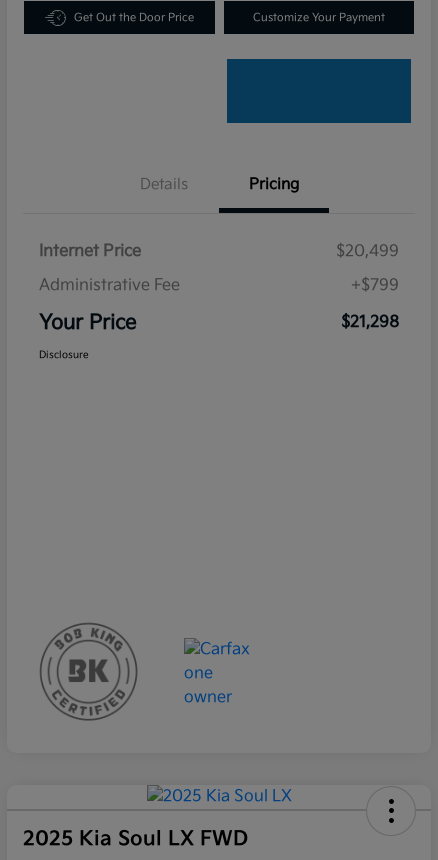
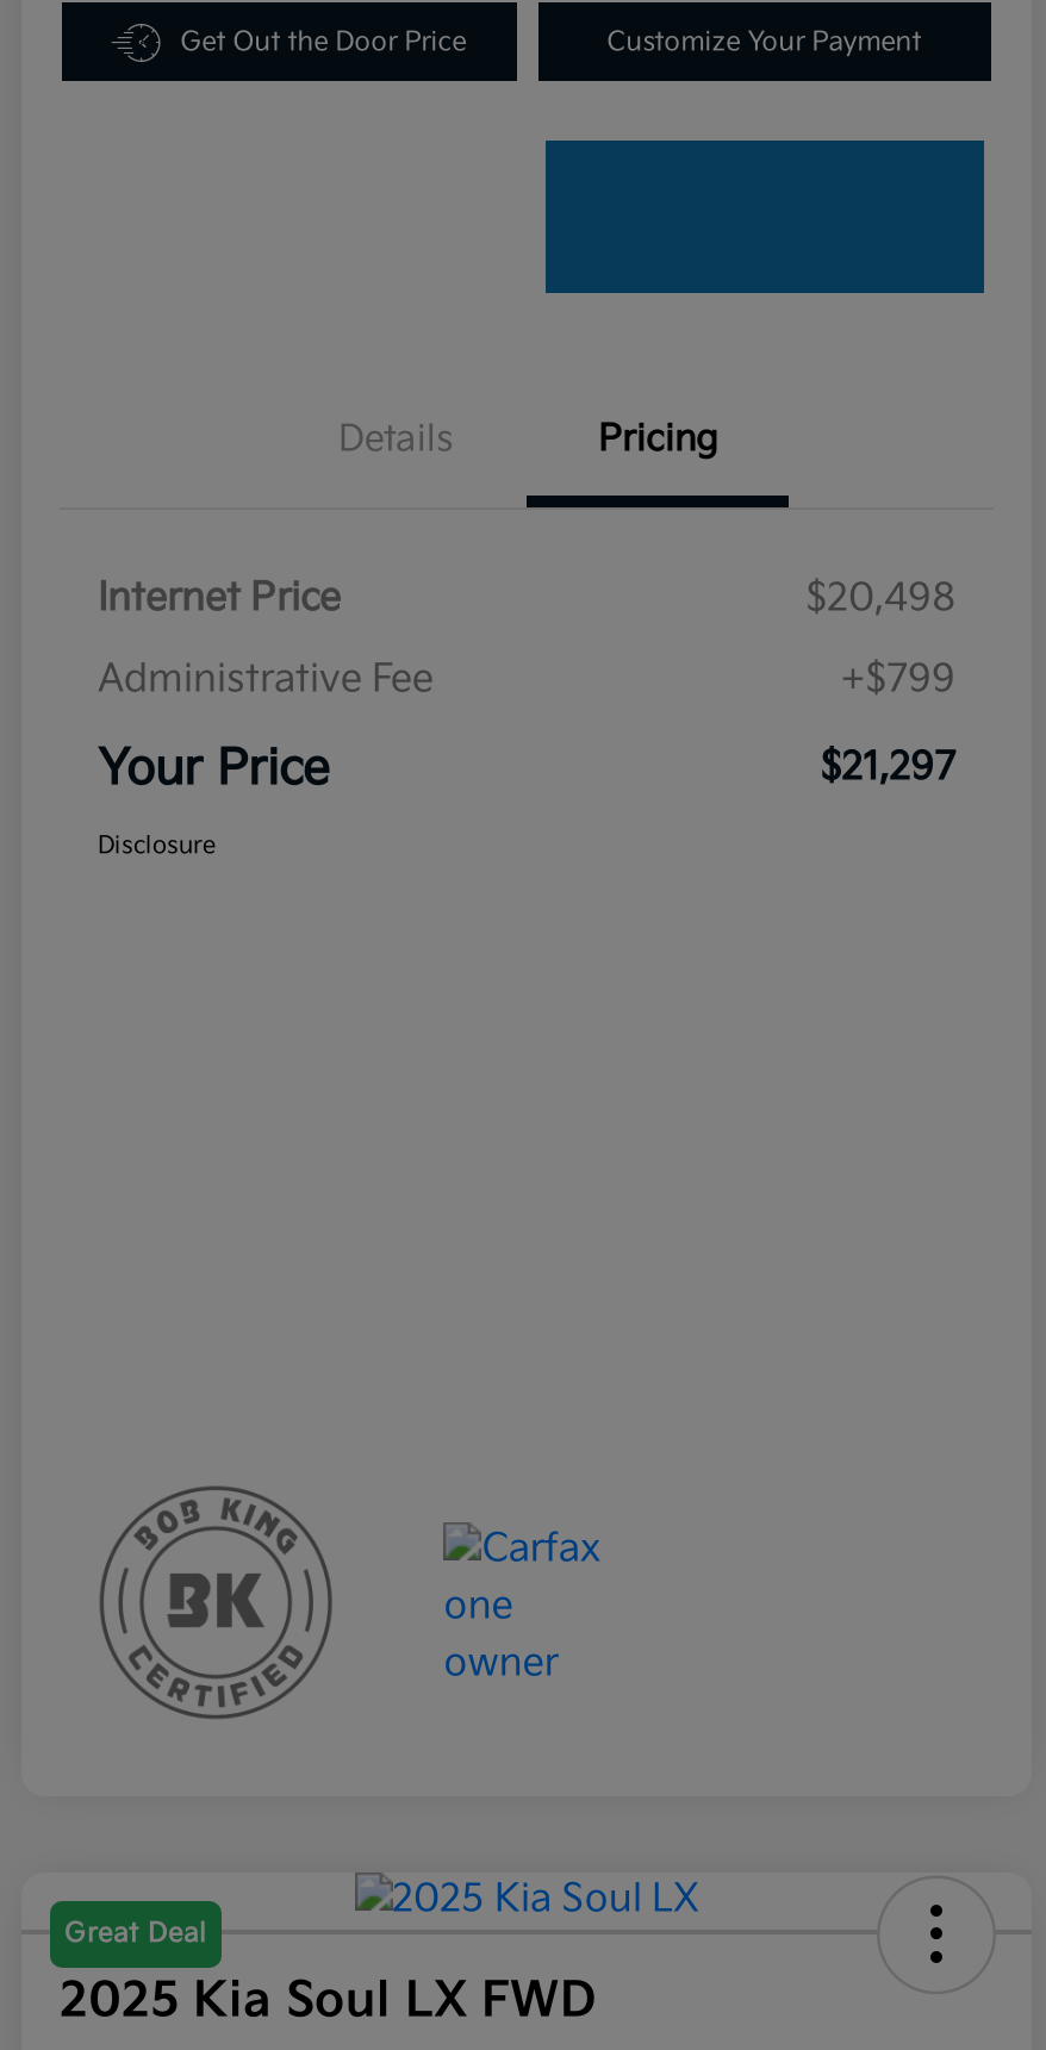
[336,242,399,261] $20,499 -> [805,577,955,623] $20,498
[341,313,399,332] $21,298 -> [820,747,955,792] $21,297
none -> [64,1918,207,1949] Great Deal

